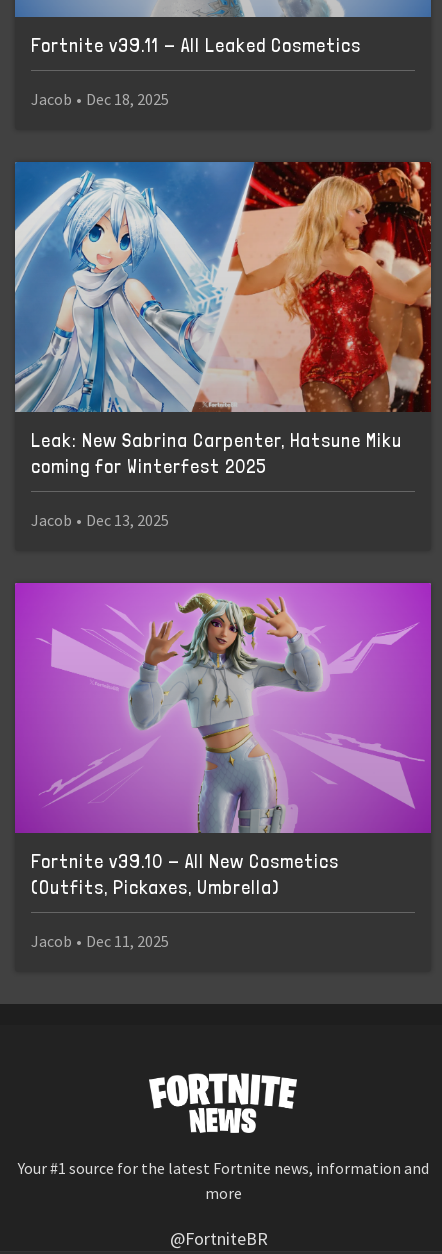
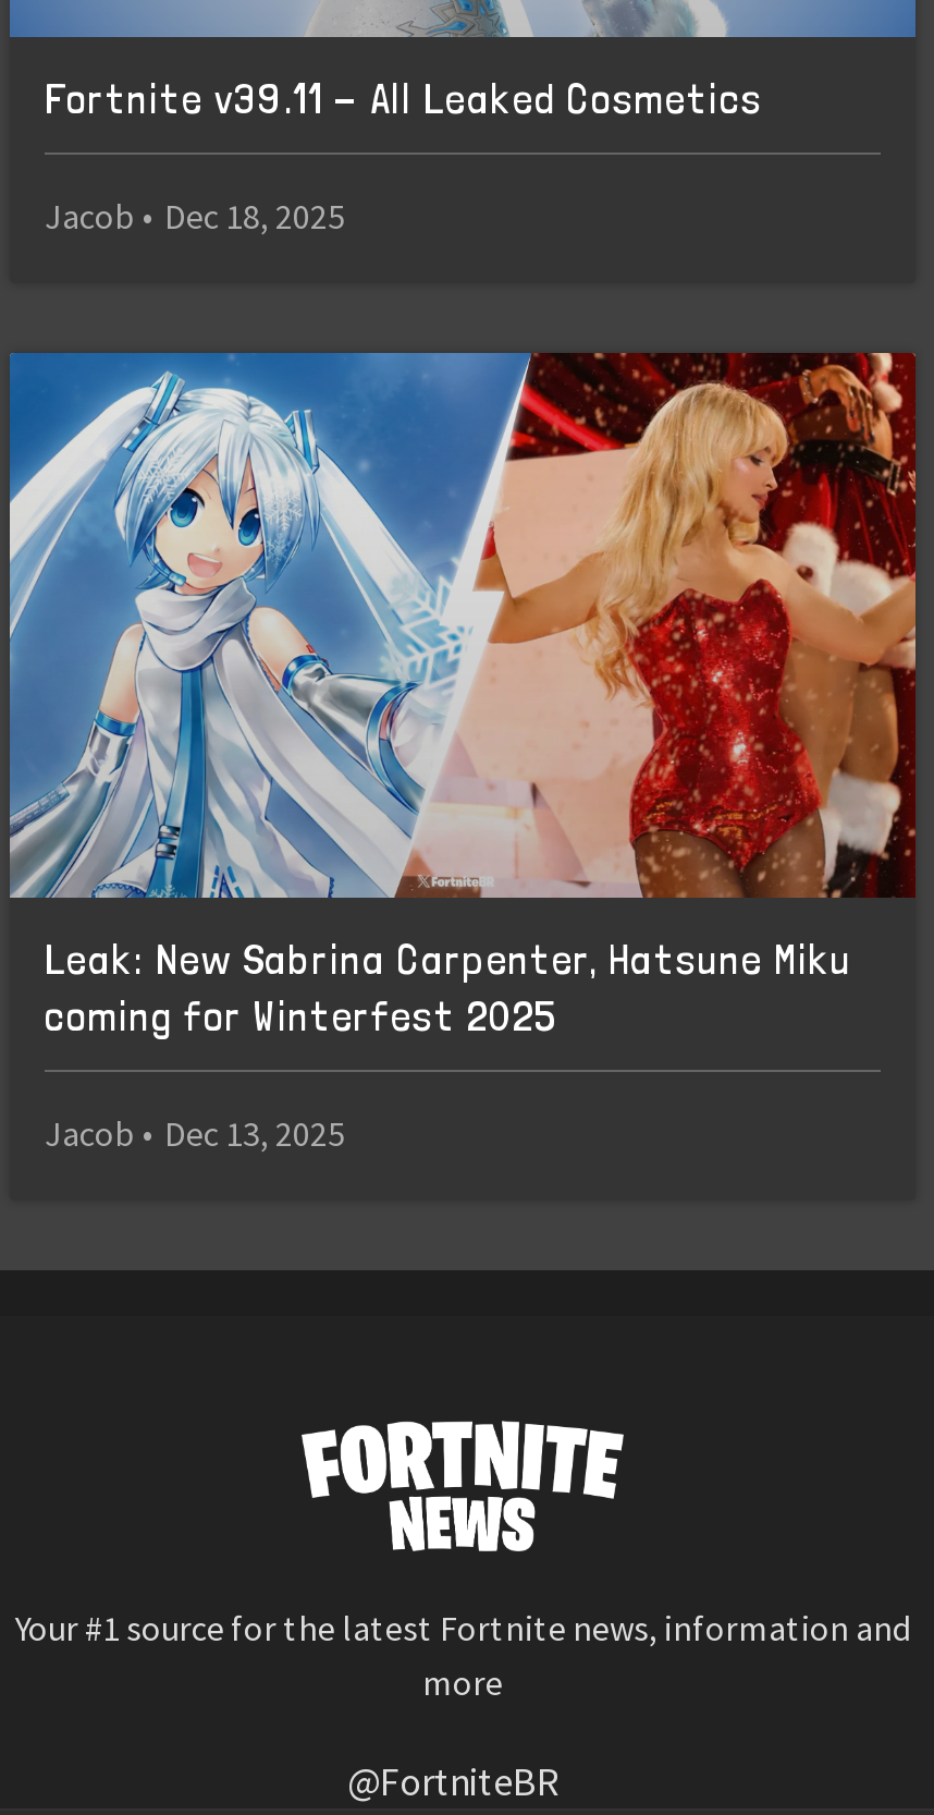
[14,582,432,951] [image] | Fortnite v39.10 - All New Cosmetics | (Outfits, Pickaxes, Umbrella) | Jacob • Dec 11, 2025 -> none

